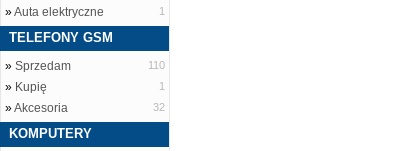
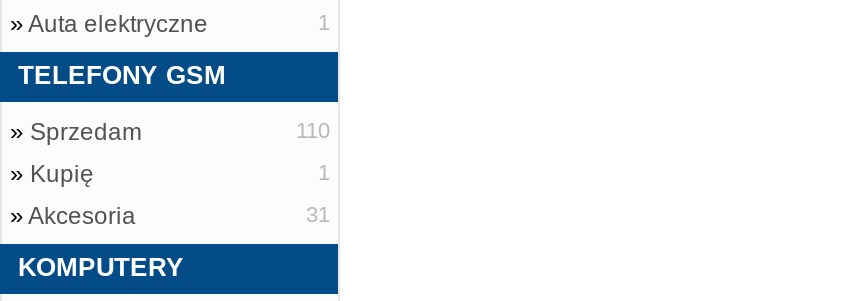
[153,101,165,113] 32 -> [306,202,330,226] 31

